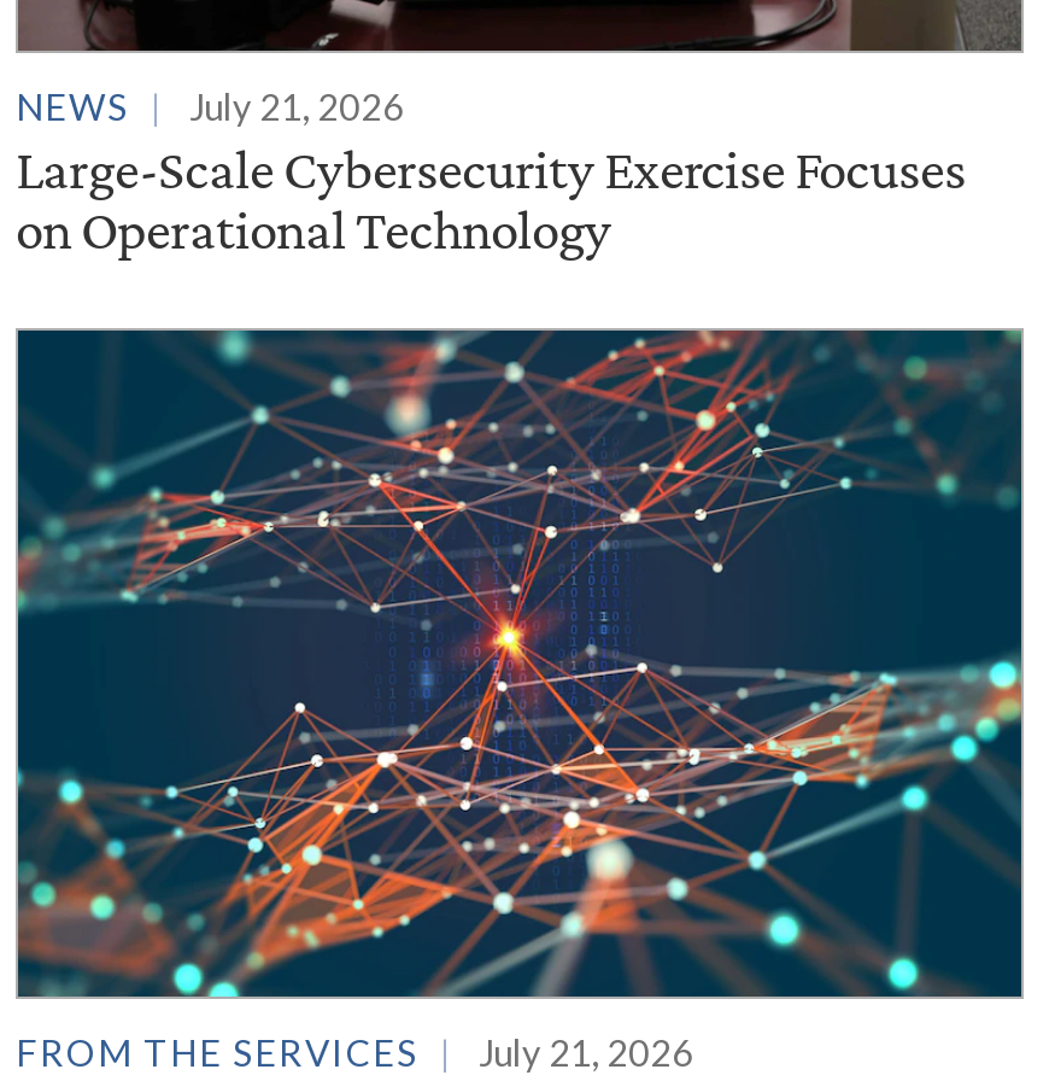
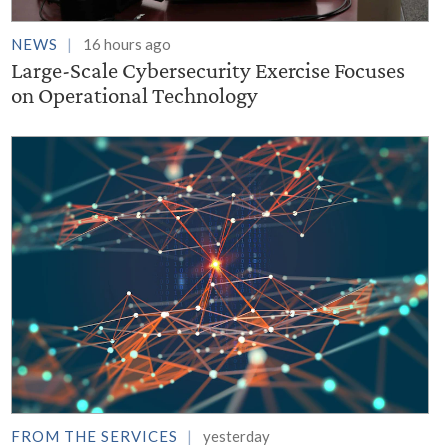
[16,85,404,128] NEWS July 21, 2026 -> [11,35,171,53] NEWS 16 hours ago
[479,1030,693,1074] July 21, 2026 -> [203,427,270,445] yesterday

